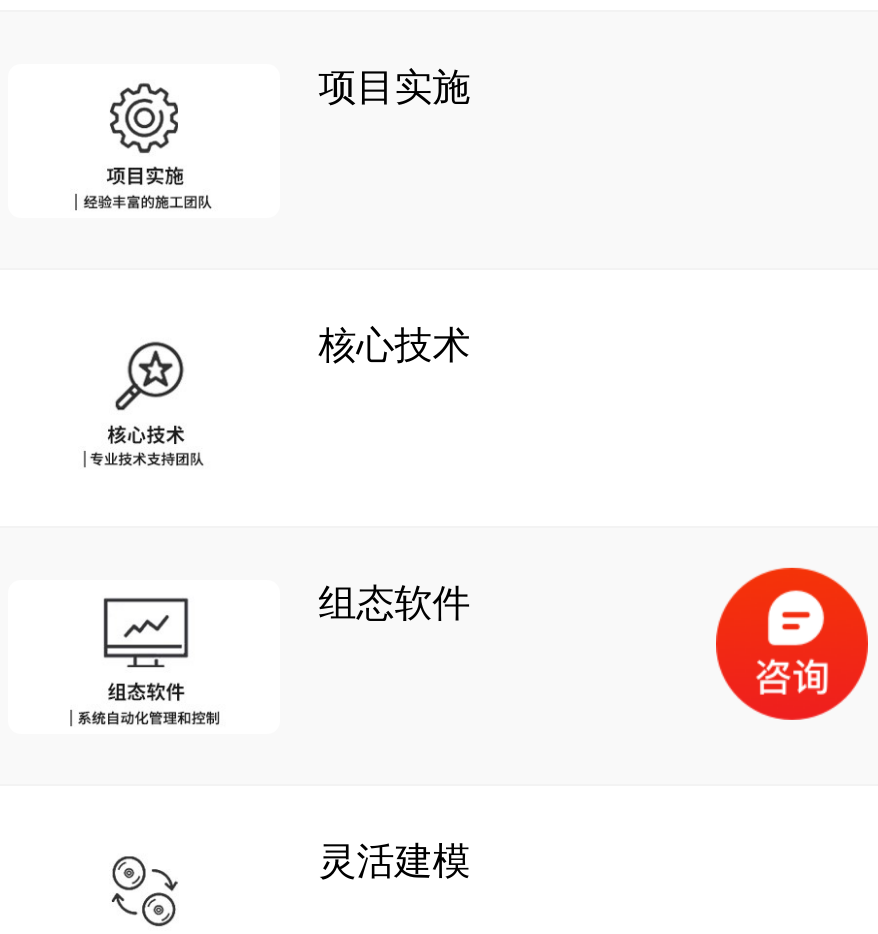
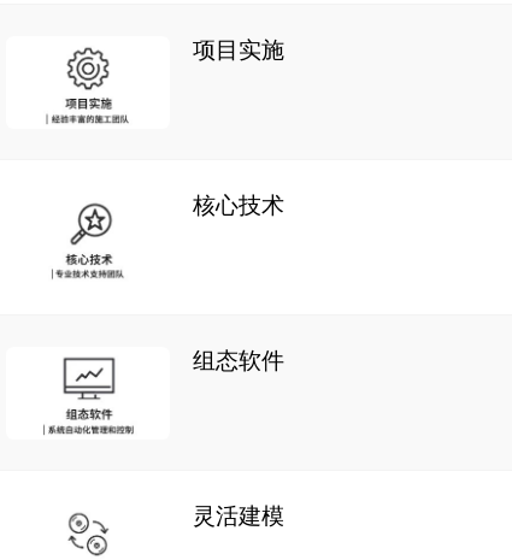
[714,566,870,722] [image] -> none

